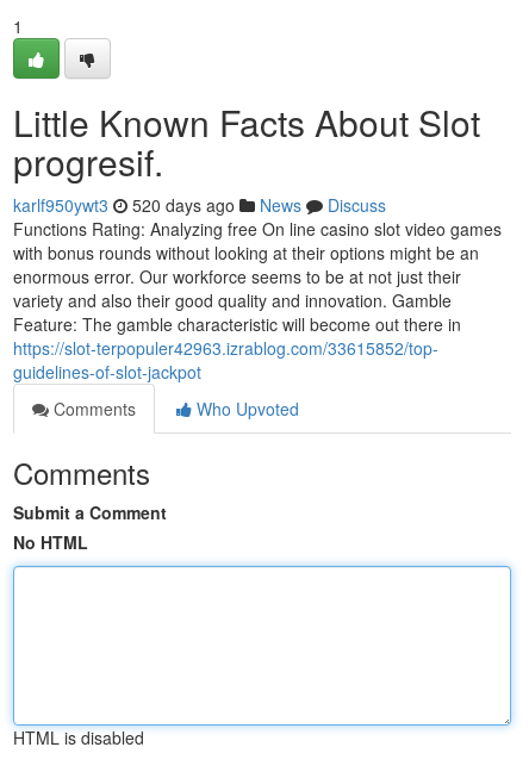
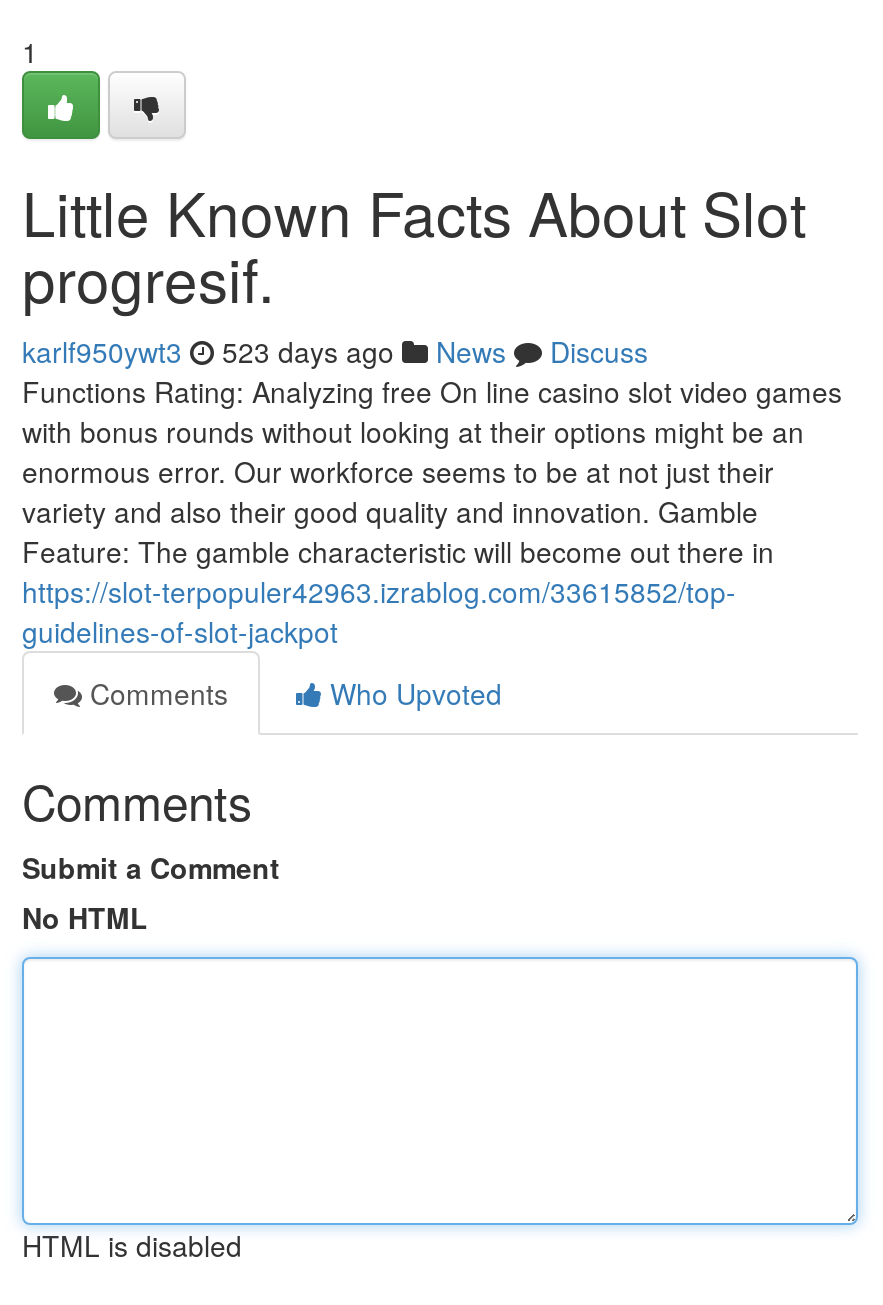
[13,193,386,217] karlf950ywt3 520 days ago News Discuss -> [22,331,648,371] karlf950ywt3 523 days ago News Discuss

